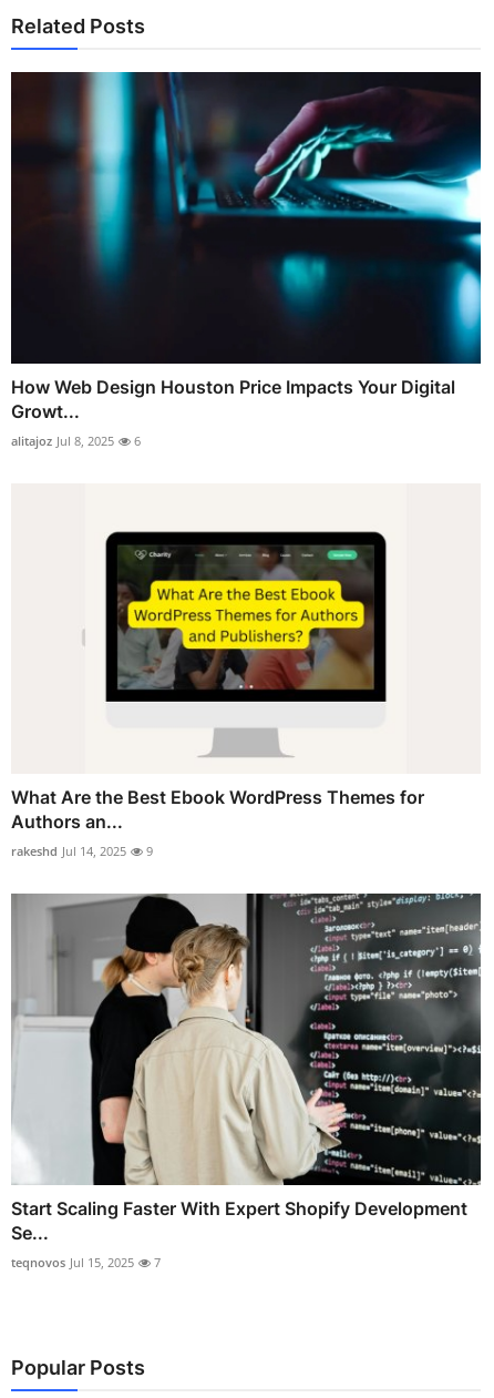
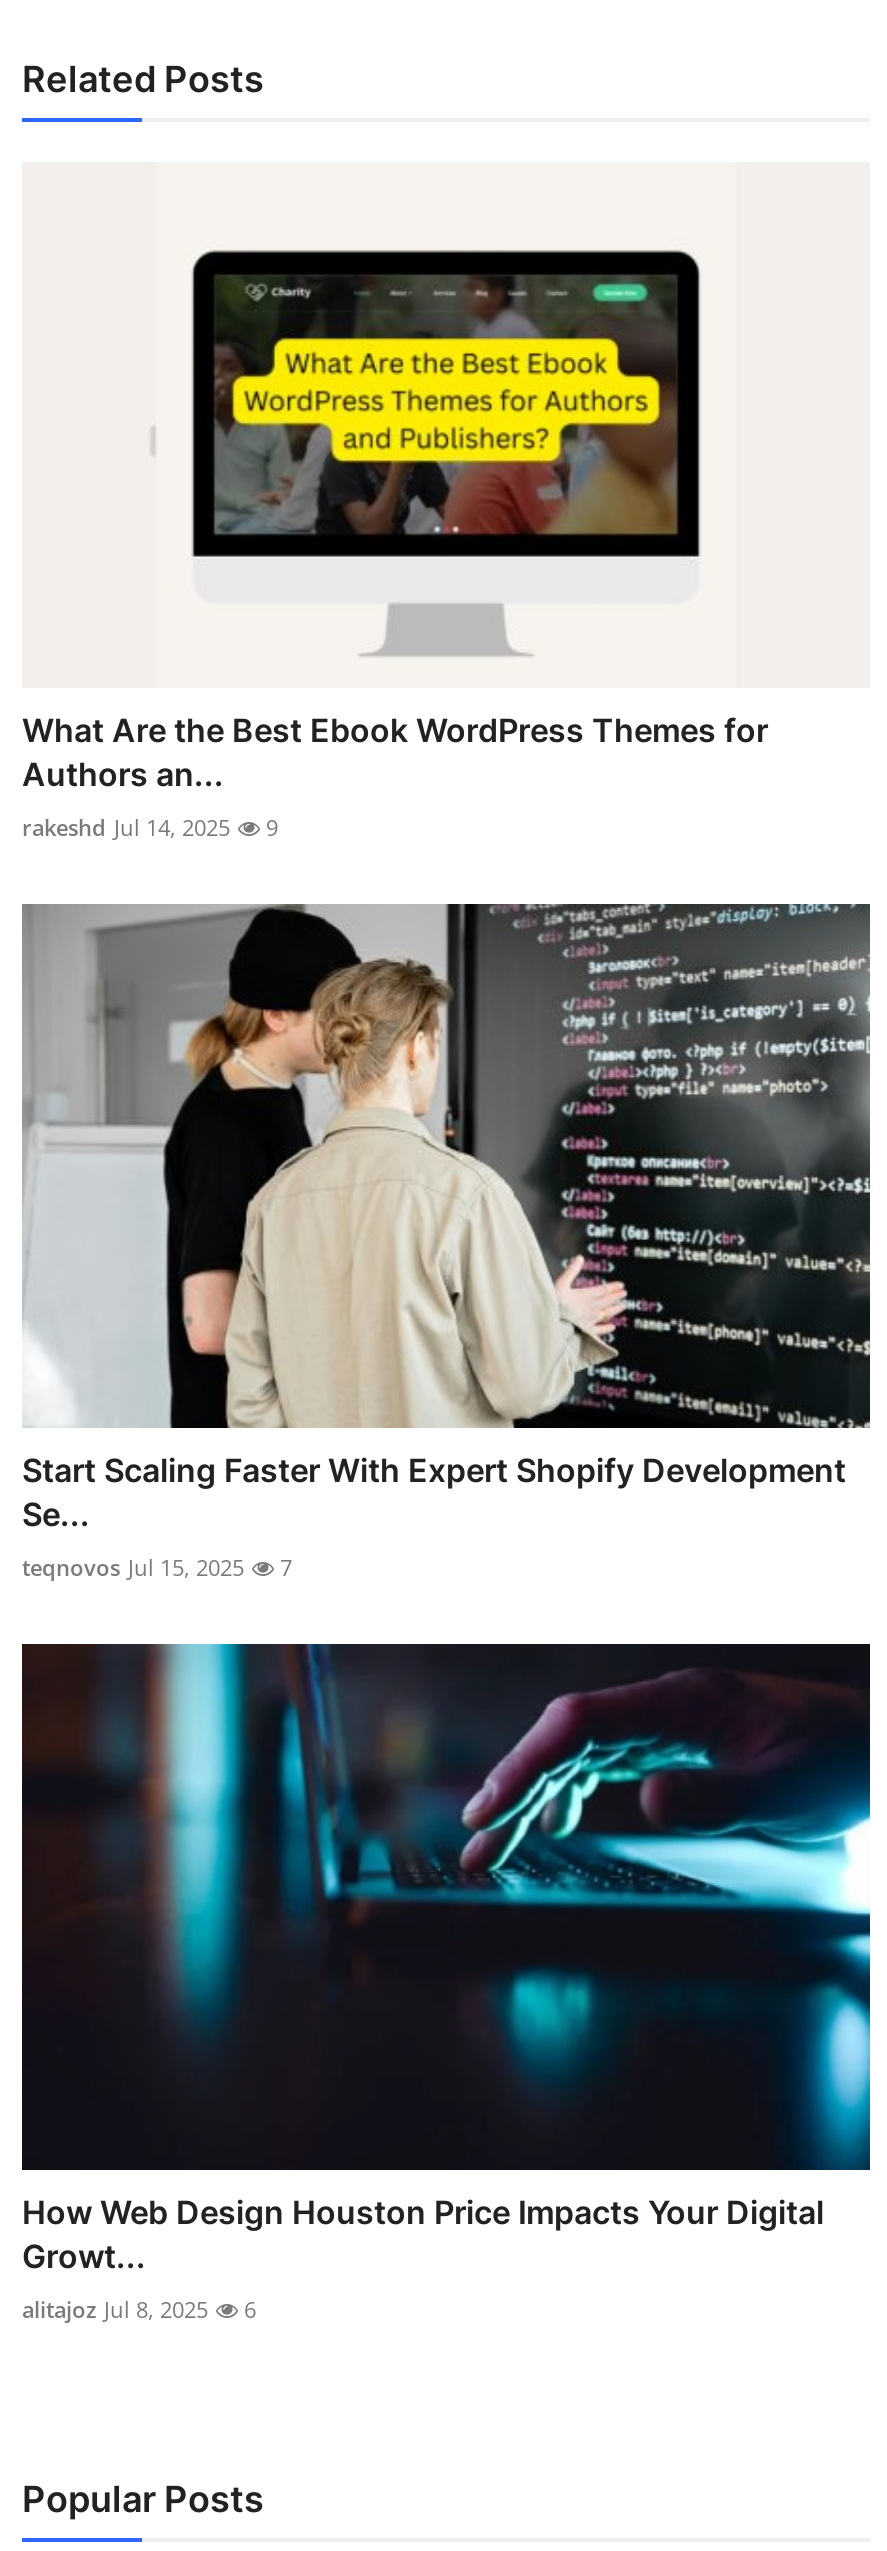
moved [10,71,482,449] -> [20,1642,872,2323]: [image] | How Web Design Houston Price Impacts Your Digital | Growt... | alitajoz Jul 8, 2025 | 6
moved [113,540,377,695] -> [206,264,682,544]: [image]
moved [11,786,483,1270] -> [22,709,874,1582]: [image] | What Are the Best Ebook WordPress Themes for | Authors an... | ... | teqnovos Jul 15, 2025 | 7

